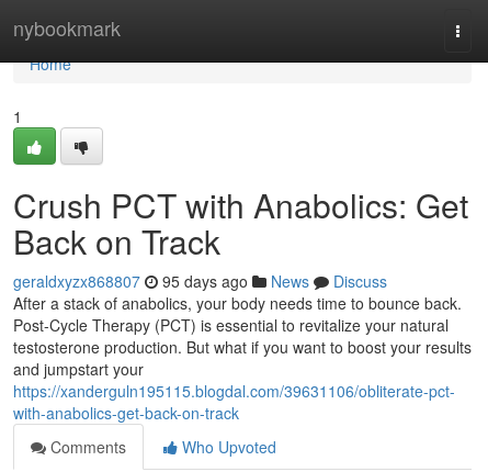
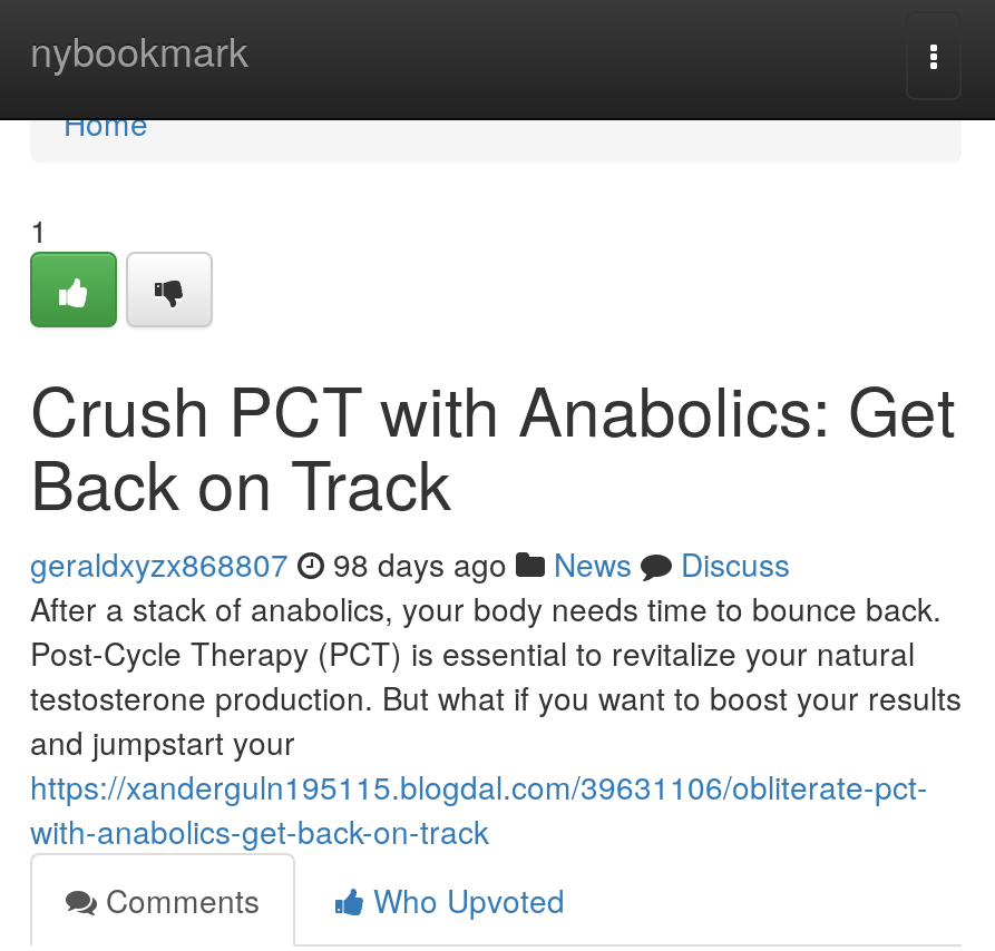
[13,270,387,292] geraldxyzx868807 95 days ago News Discuss -> [30,541,790,586] geraldxyzx868807 98 days ago News Discuss

